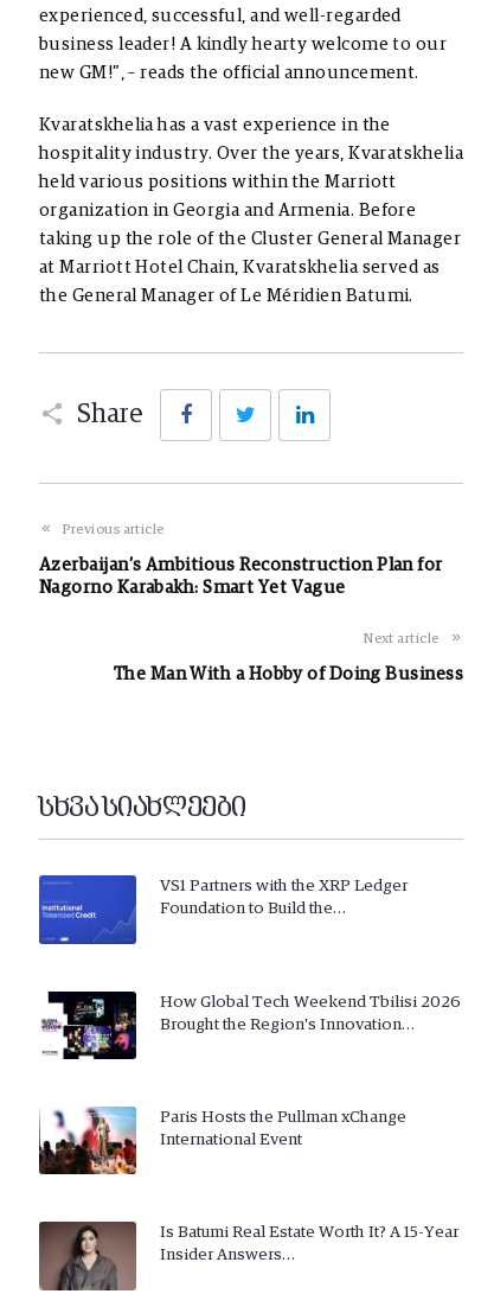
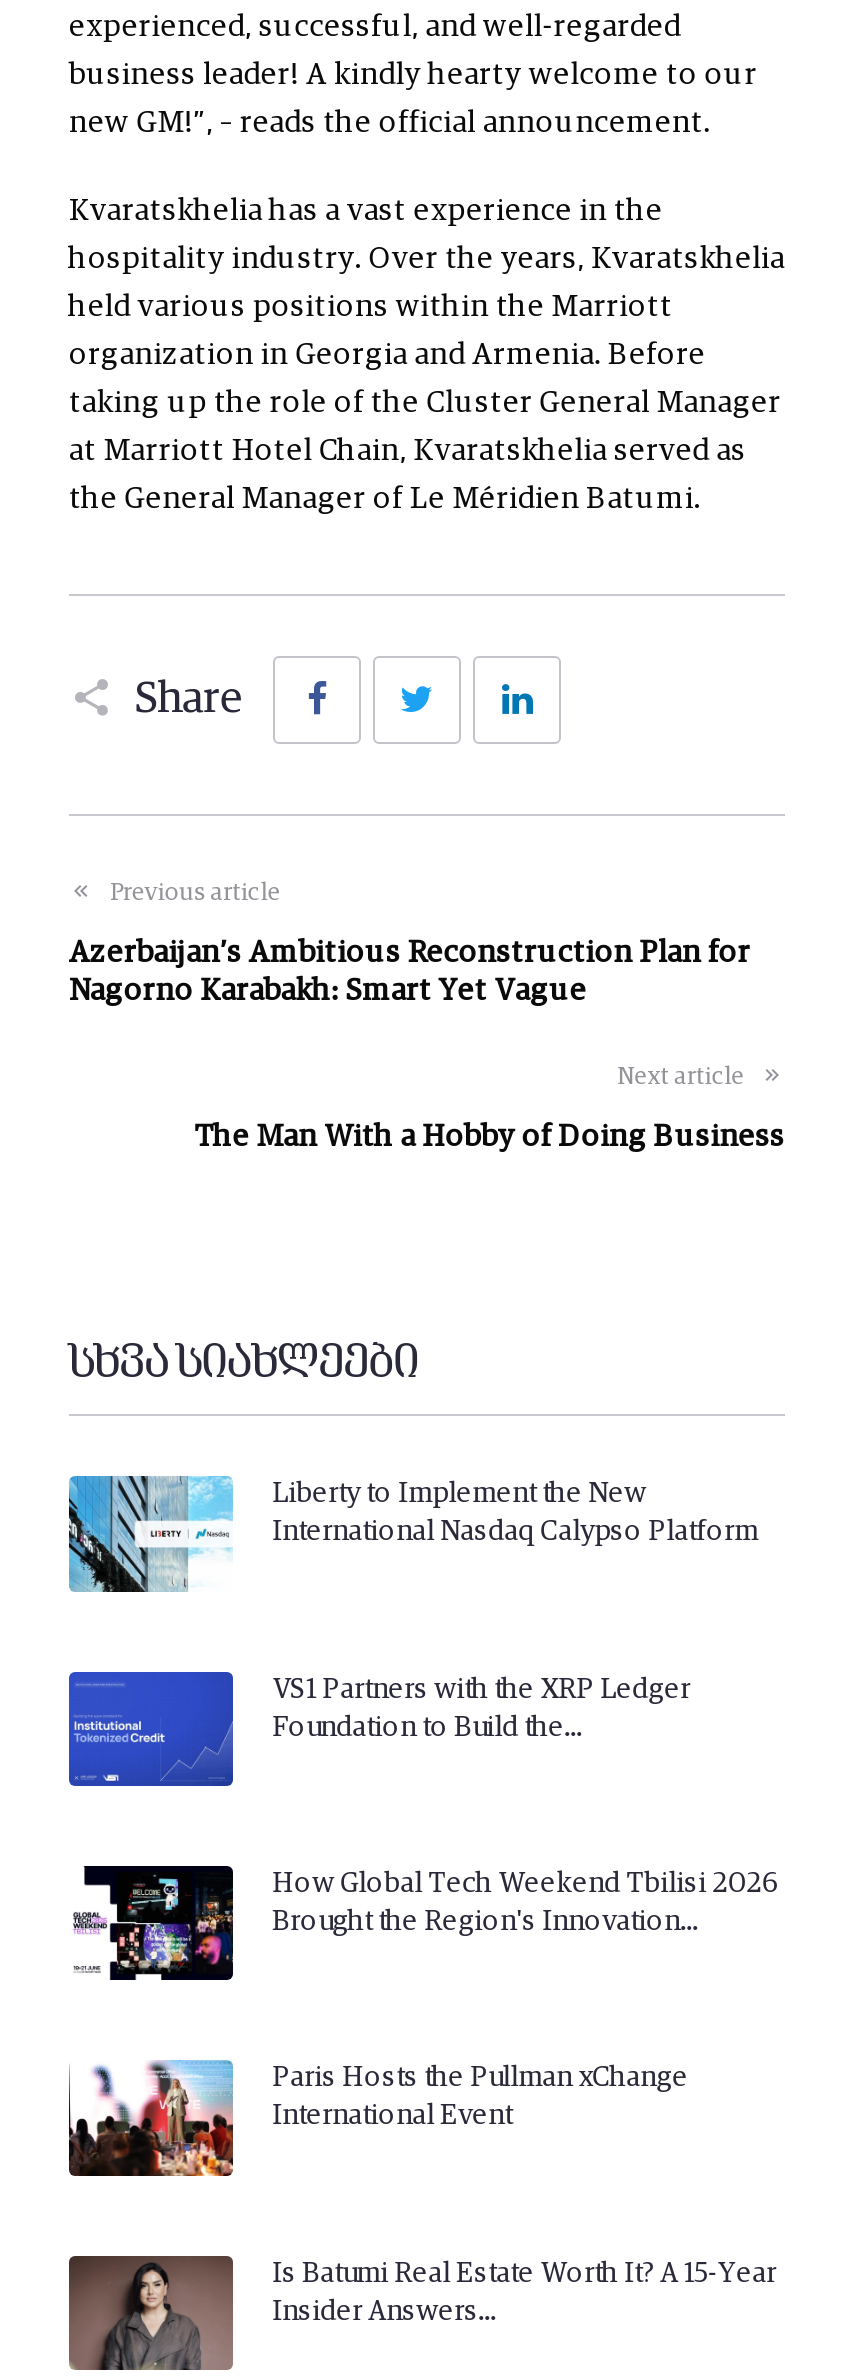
none -> [67,1474,758,1594] [image] | Liberty to Implement the New | International Nasdaq Calypso Platform

